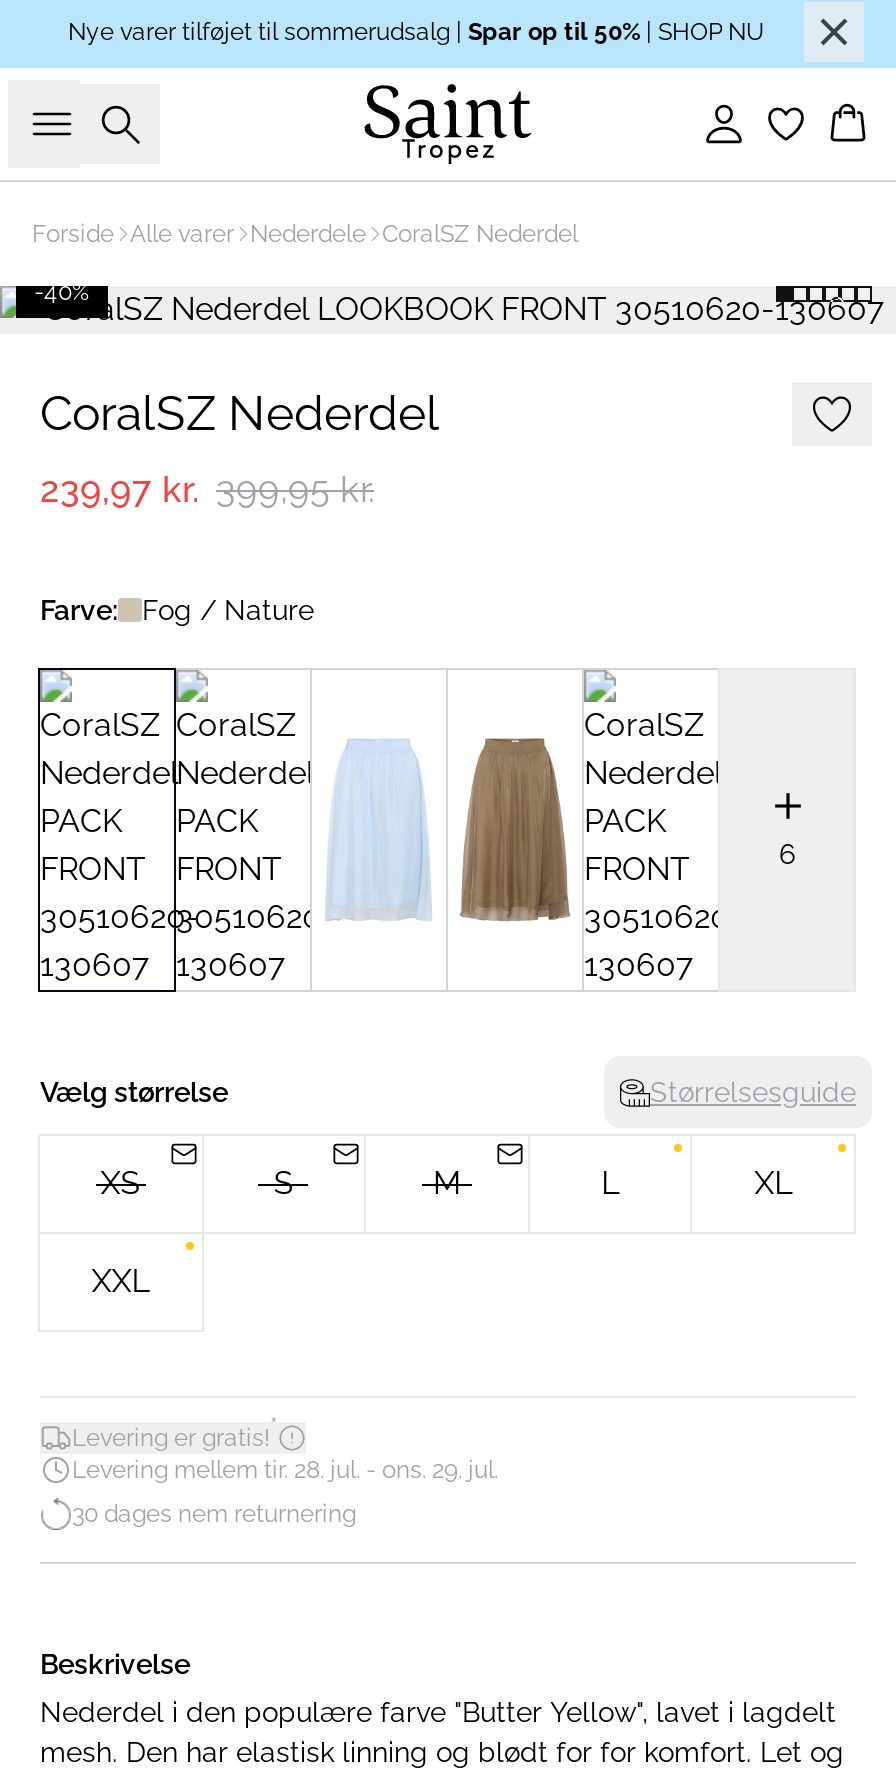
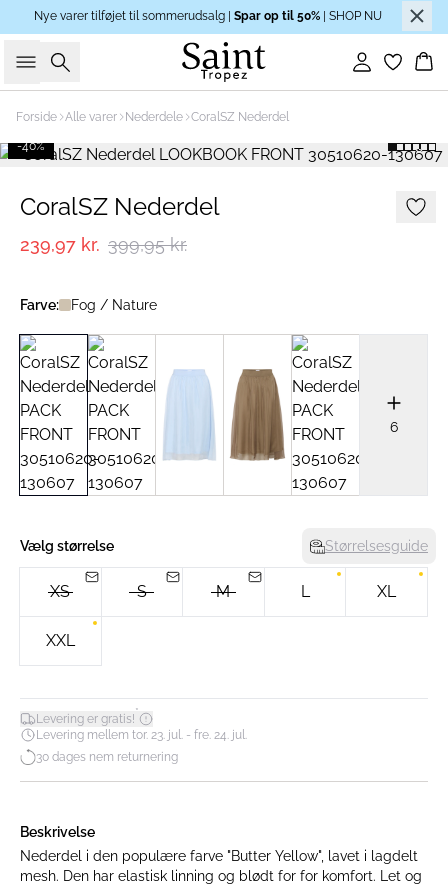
[72,1456,498,1484] Levering mellem tir. 28. jul. - ons. 29. jul. -> [36,728,247,742] Levering mellem tor. 23. jul. - fre. 24. jul.

